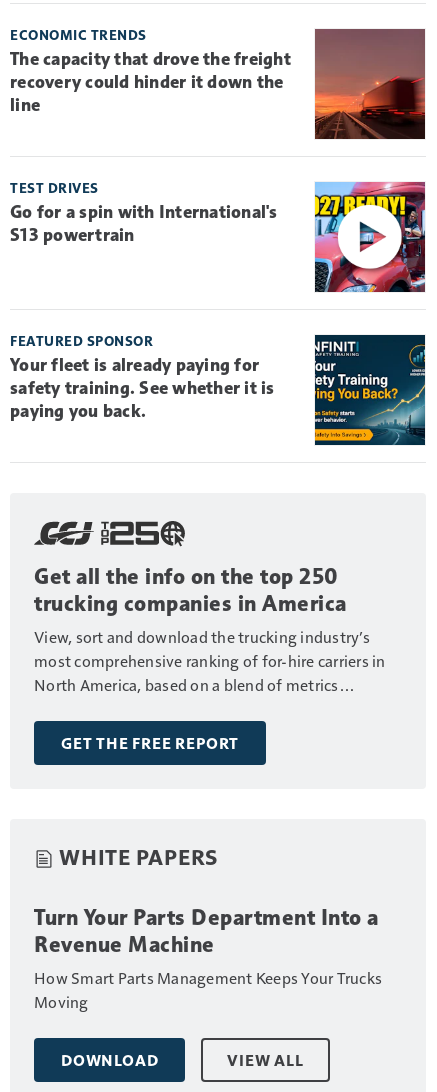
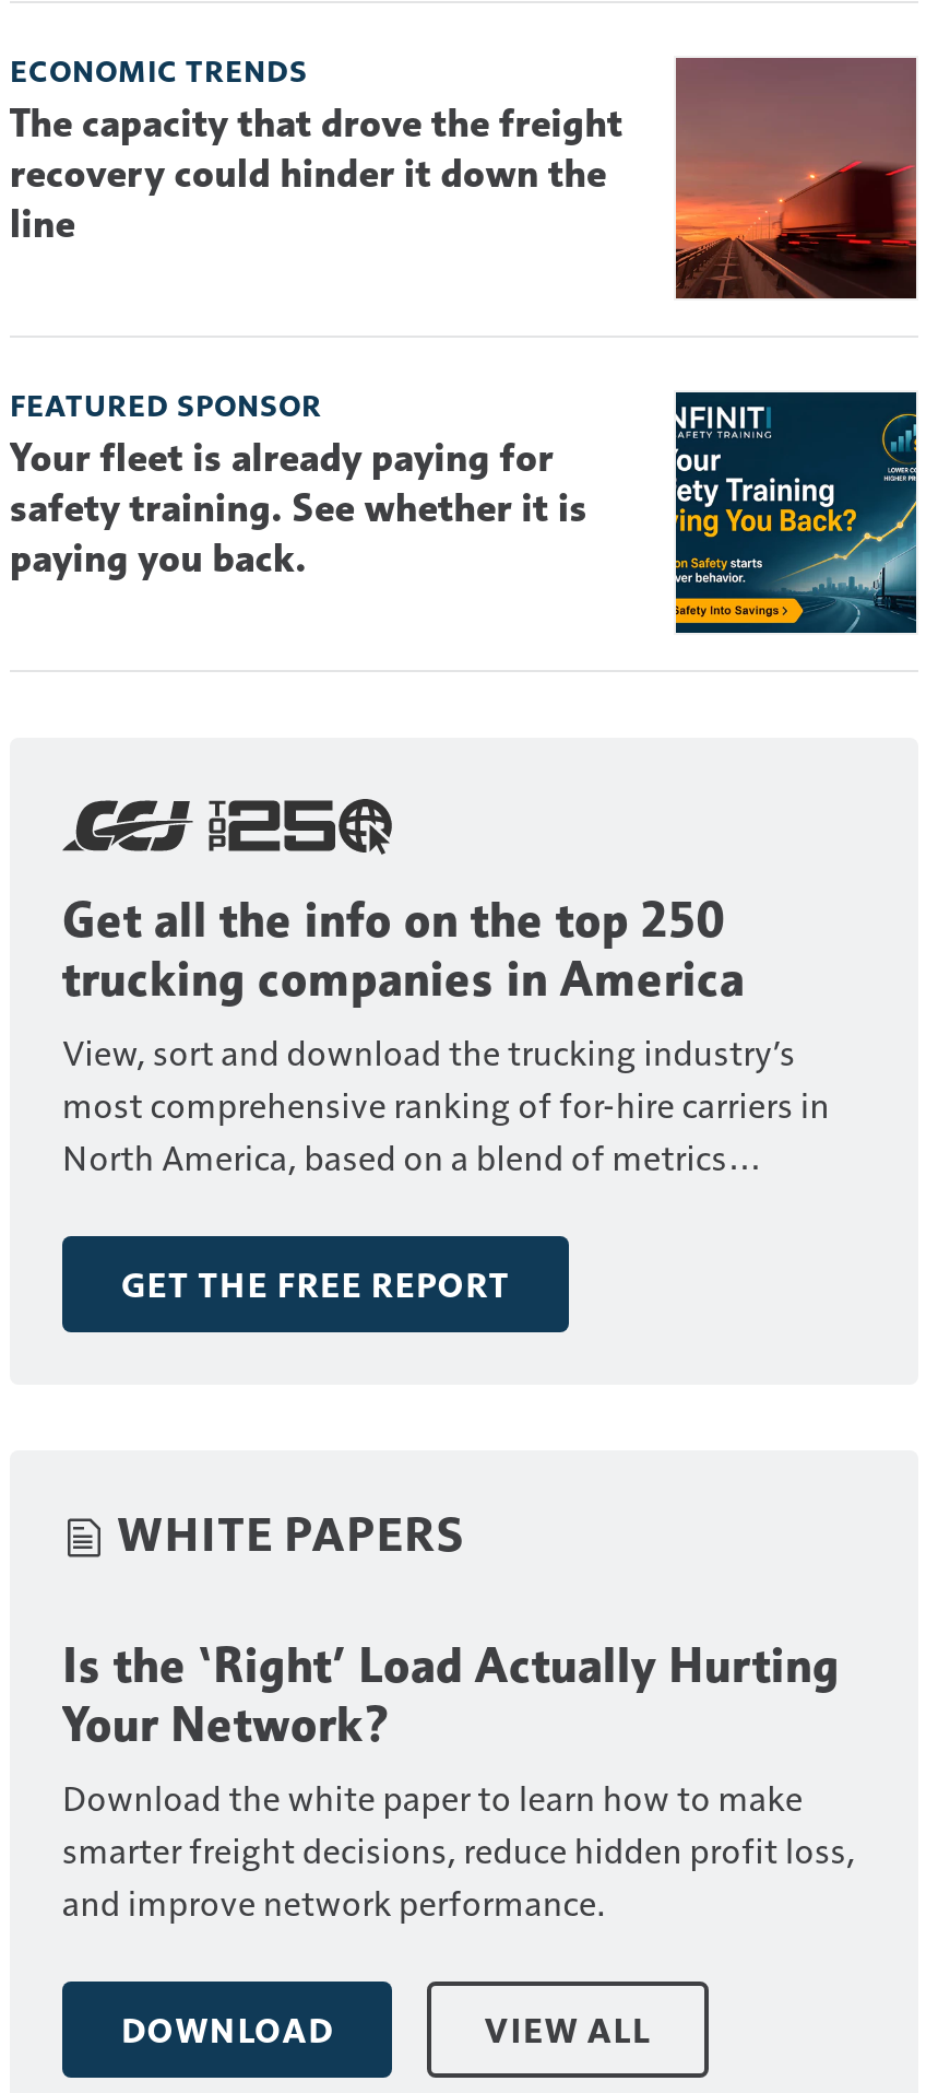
[10,179,426,293] [image] | TEST DRIVES | Go for a spin with International's | S13 powertrain -> none
moved [10,332,427,869] -> [10,386,921,1561]: [image] | FEATURED SPONSOR | Your fleet is already paying for | ... | GET THE FREE REPORT | WHITE PAPERS
[34,903,382,1011] Turn Your Parts Department Into a | Revenue Machine | How Smart Parts Management Keeps Your Trucks | Moving -> [62,1635,855,1924] Is the ‘Right’ Load Actually Hurting | Your Network? | Download the white paper to learn how to make | smarter freight decisions, reduce hidden profit loss, | and improve network performance.

